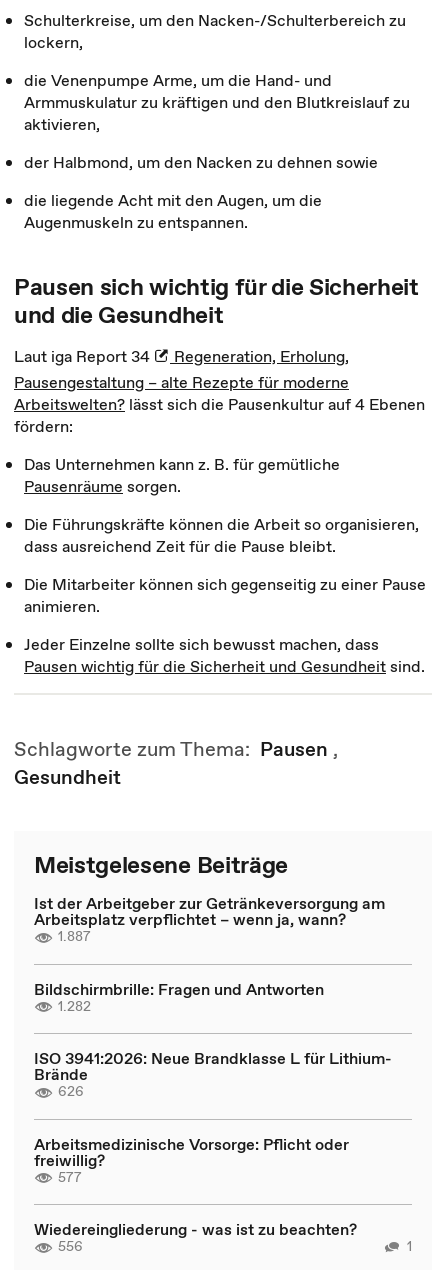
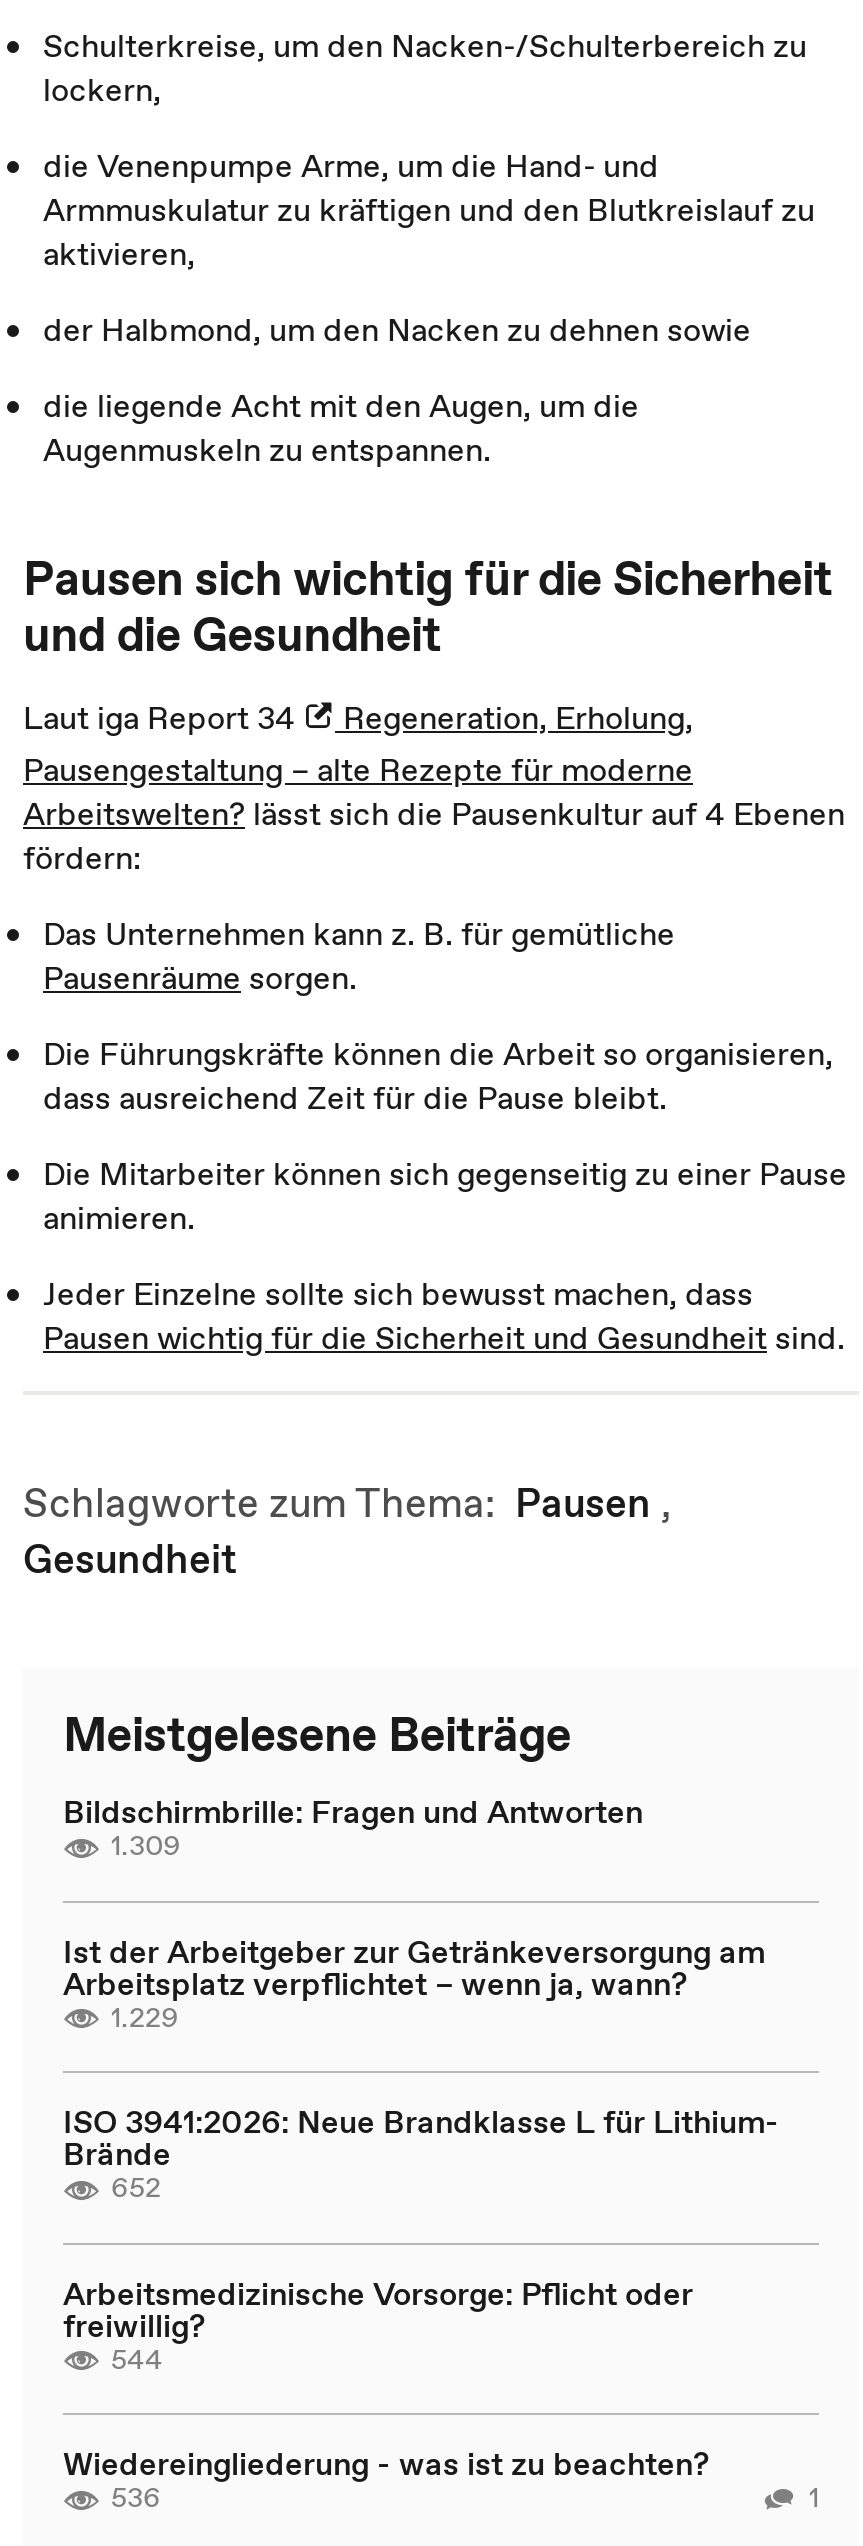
none -> [111,1825,181,1865] 1.309
moved [34,892,385,930] -> [63,1928,765,2004]: Ist der Arbeitgeber zur Getränkeversorgung am | Arbeitsplatz verpflichtet – wenn ja, wann?
[58,926,91,1015] 1.887 | 1.282 -> [111,1996,179,2036] 1.229
moved [34,977,324,999] -> [63,1789,643,1833]: Bildschirmbrille: Fragen und Antworten
[58,1081,84,1101] 626 -> [111,2167,161,2207] 652
[58,1166,82,1186] 577 -> [111,2338,163,2378] 544
[58,1236,83,1256] 556 -> [111,2477,161,2517] 536

